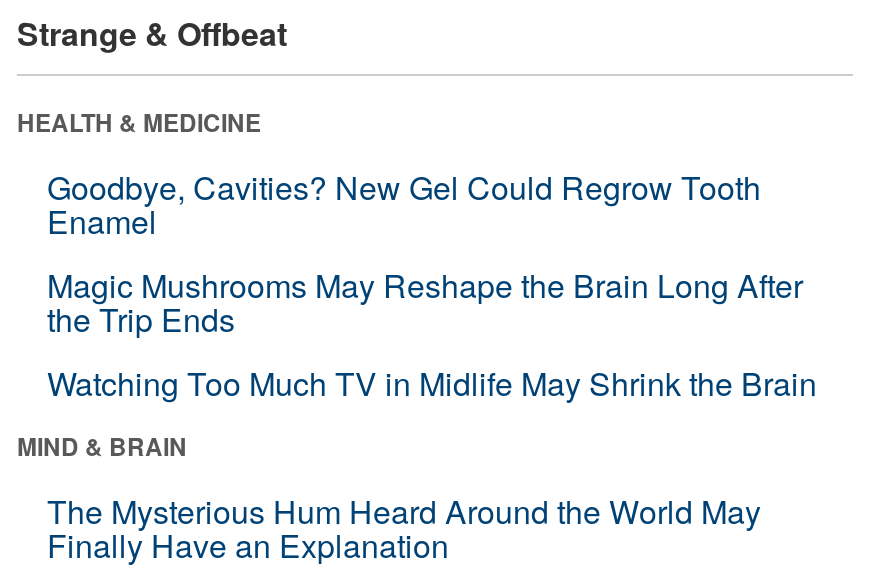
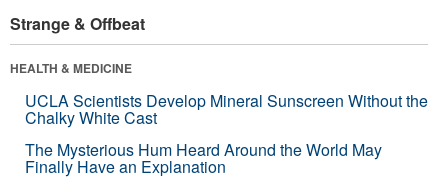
[17,164,817,464] Goodbye, Cavities? New Gel Could Regrow Tooth | Enamel | Magic Mushrooms May Reshape the Brain Long After | the Trip Ends | Watching Too Much TV in Midlife May Shrink the Brain | MIND & BRAIN -> [25,89,428,129] UCLA Scientists Develop Mineral Sunscreen Without the | Chalky White Cast

